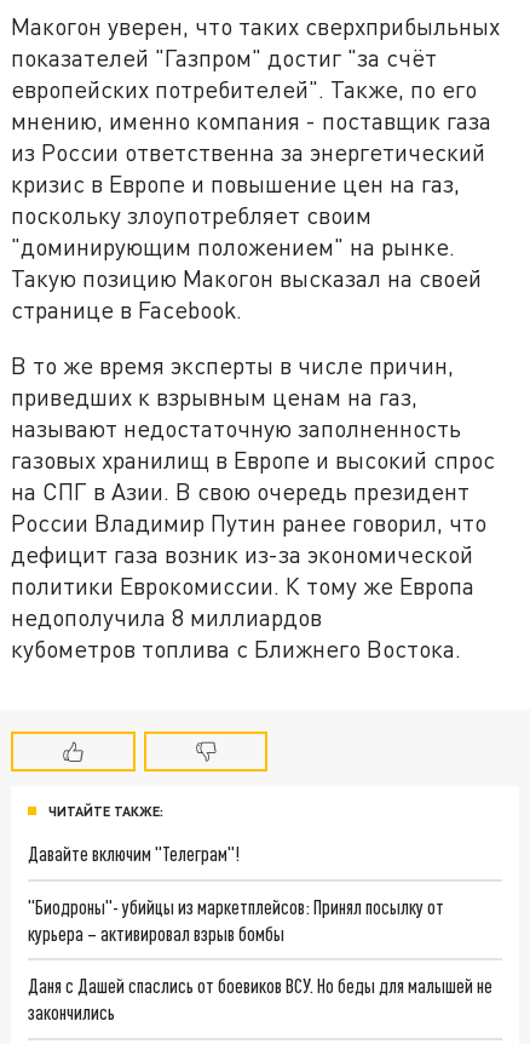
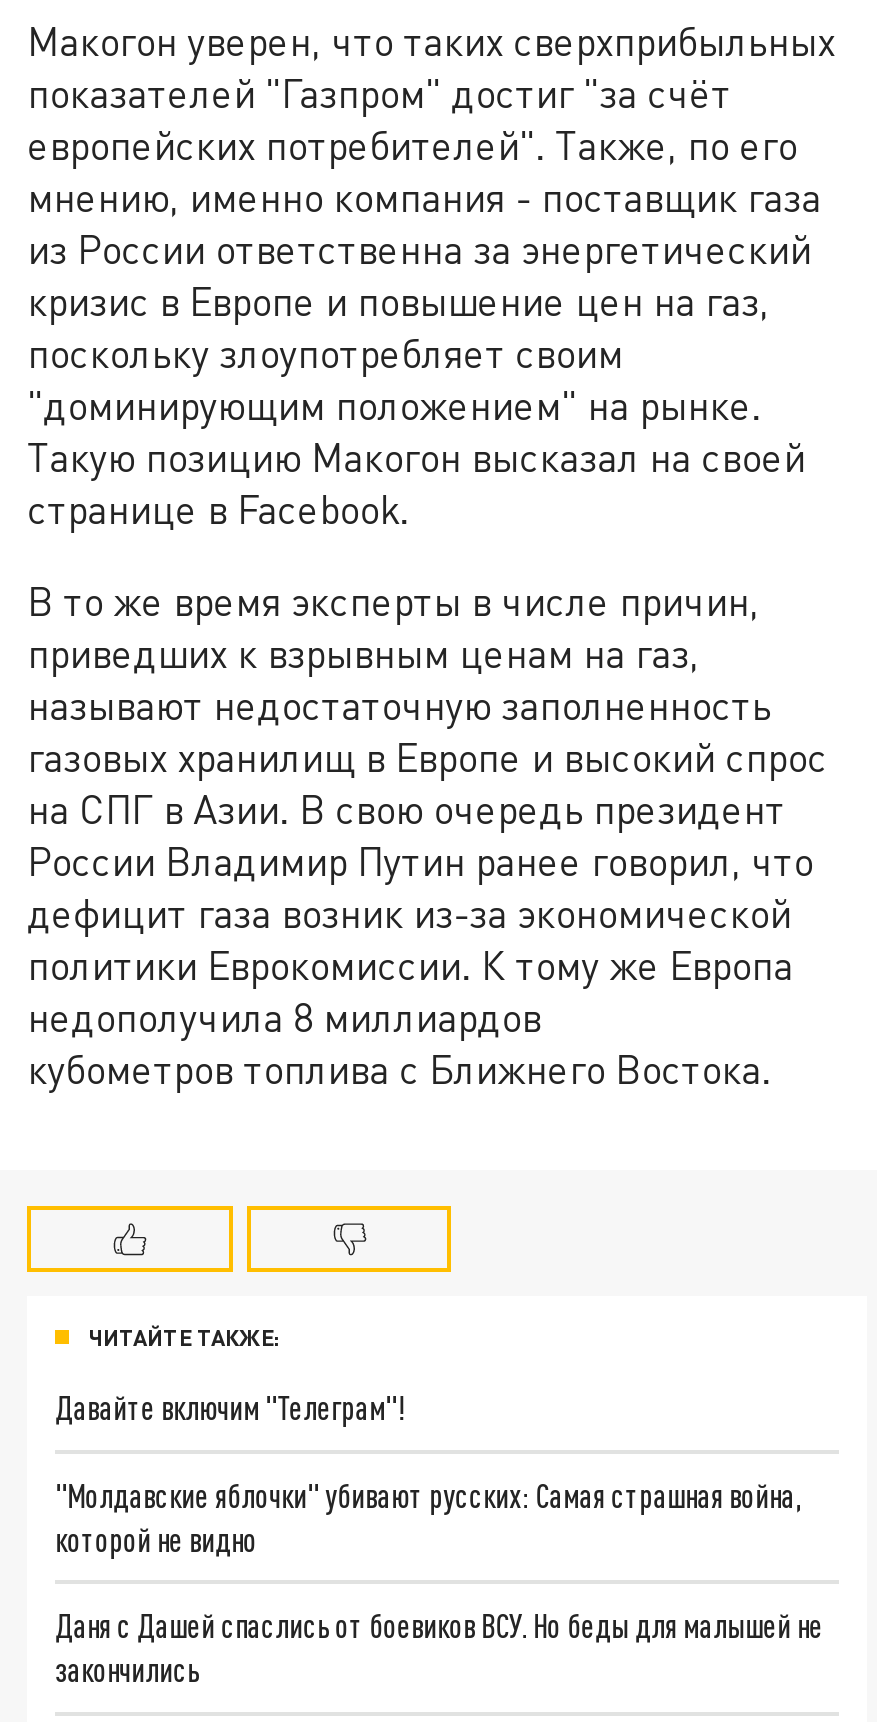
[28,894,444,944] "Биодроны"- убийцы из маркетплейсов: Принял посылку от | курьера – активировал взрыв бомбы -> [55,1475,801,1557] "Молдавские яблочки" убивают русских: Самая страшная война, | которой не видно

